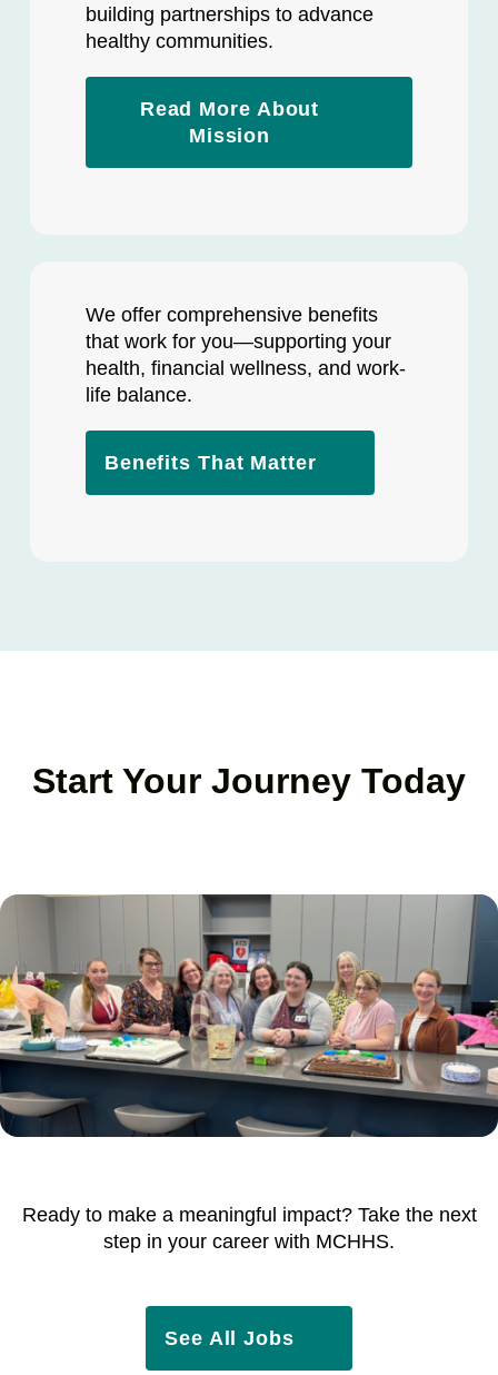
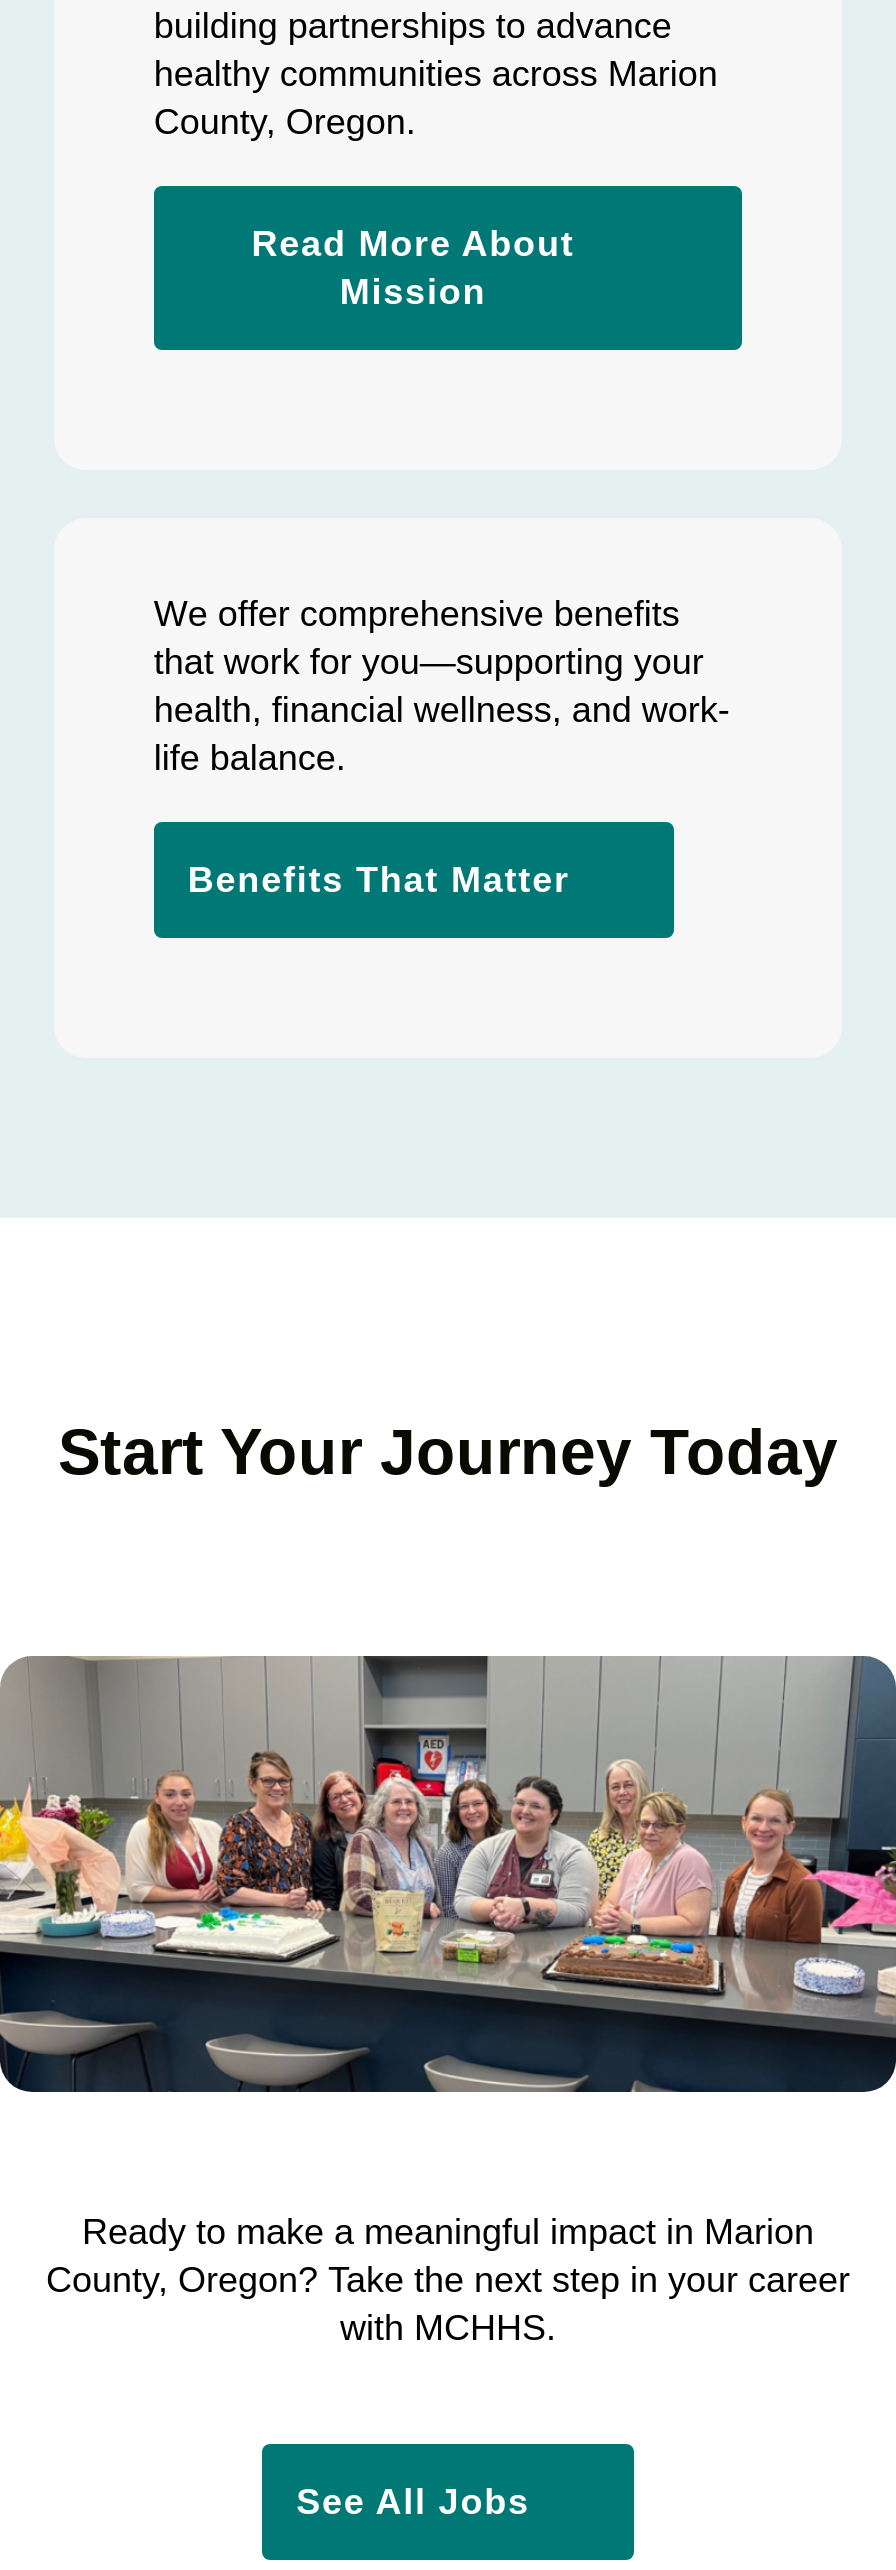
[85,30,273,52] healthy communities. -> [154,54,718,142] healthy communities across Marion | County, Oregon.
[22,1204,476,1253] Ready to make a meaningful impact? Take the next | step in your career with MCHHS. -> [46,2212,850,2348] Ready to make a meaningful impact in Marion | County, Oregon? Take the next step in your career | with MCHHS.

